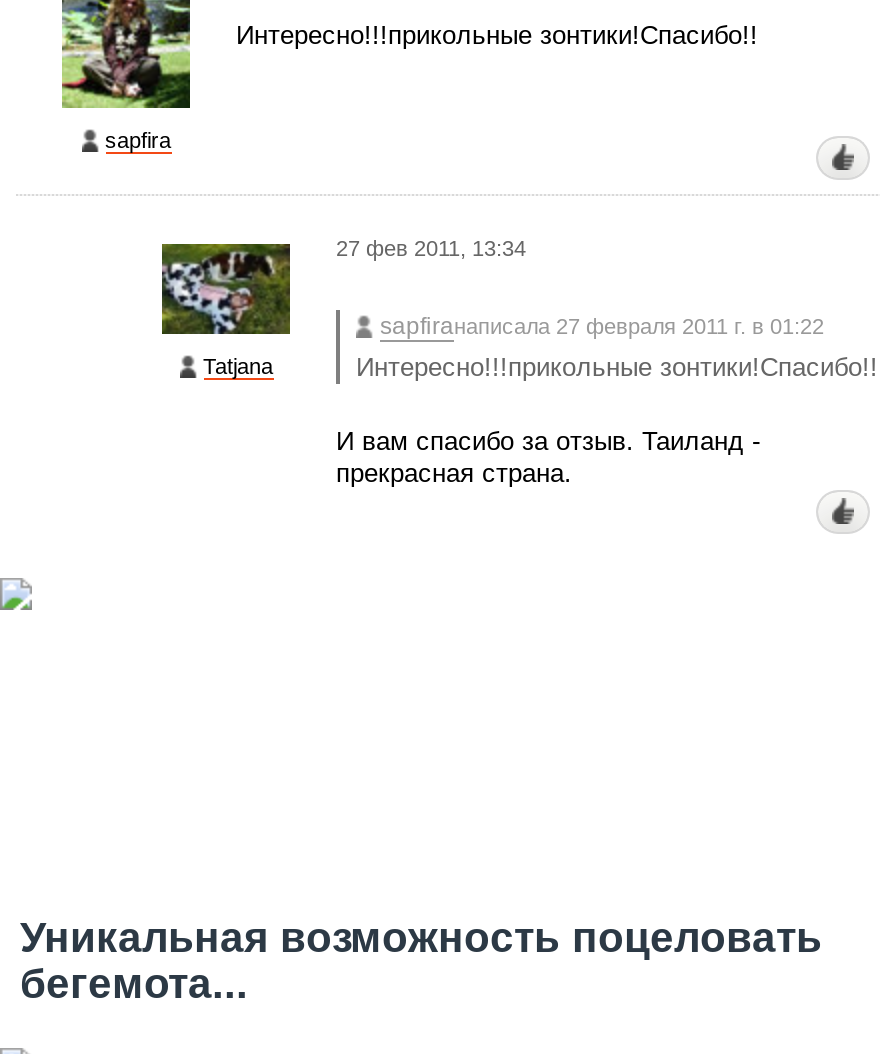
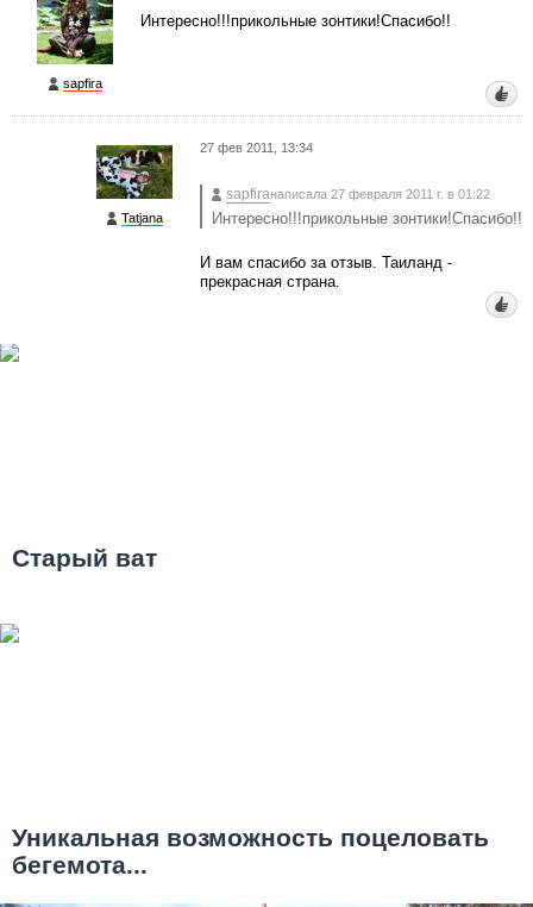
none -> [12,544,157,571] Старый ват

